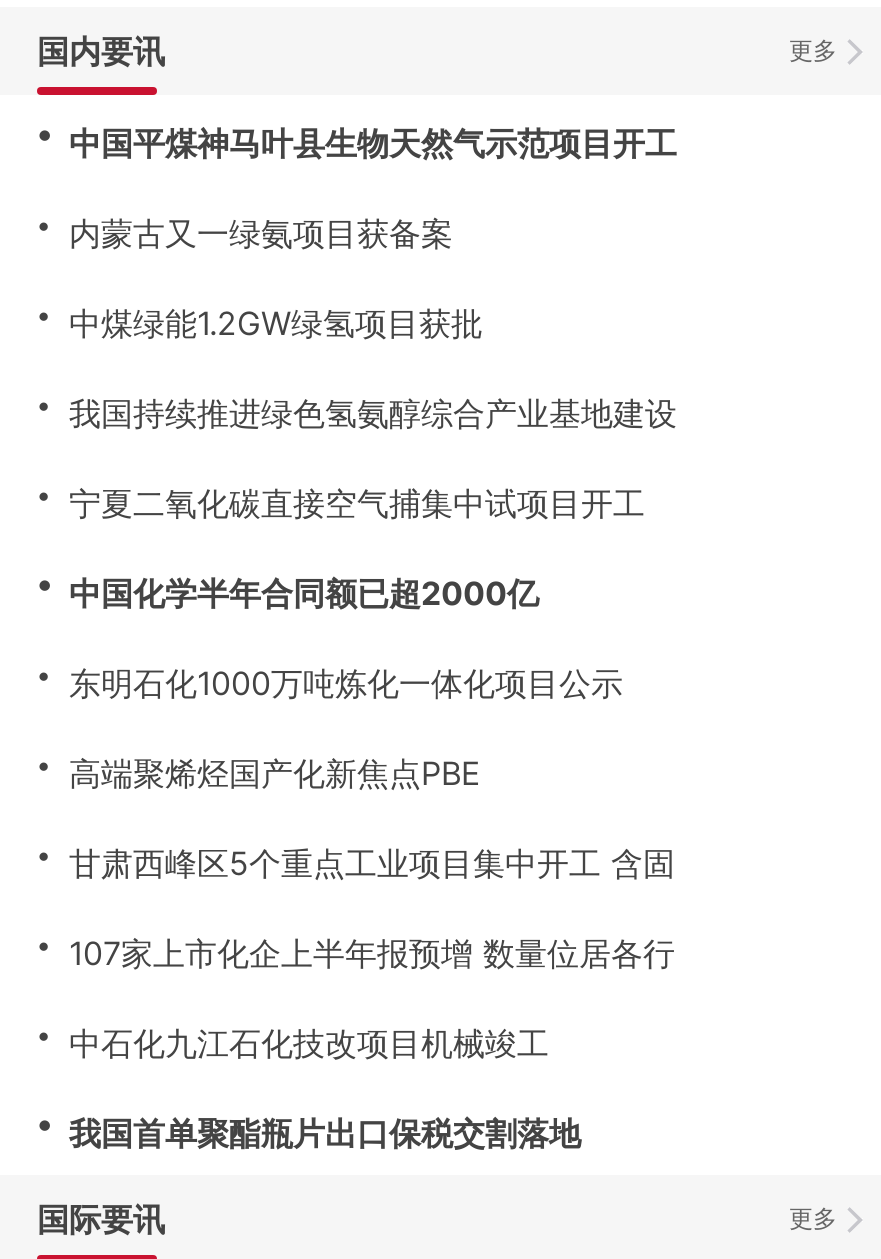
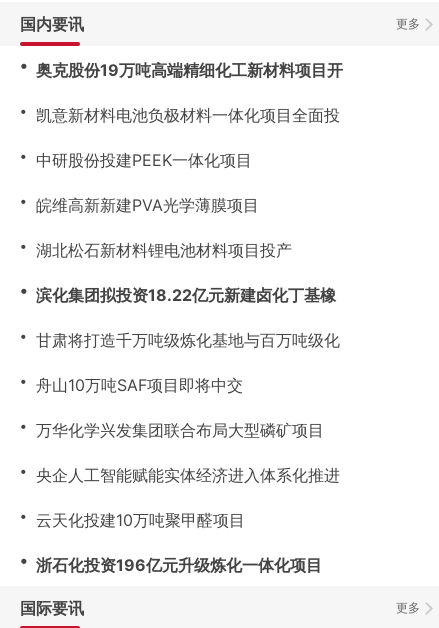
[17,105,677,167] ・中国平煤神马叶县生物天然气示范项目开工 -> [10,51,343,82] ・奥克股份19万吨高端精细化工新材料项目开
[17,195,453,257] ・内蒙古又一绿氨项目获备案 -> [10,96,340,127] ・凯意新材料电池负极材料一体化项目全面投
[17,285,483,347] ・中煤绿能1.2GW绿氢项目获批 -> [10,141,252,172] ・中研股份投建PEEK一体化项目
[17,375,677,437] ・我国持续推进绿色氢氨醇综合产业基地建设 -> [10,186,259,217] ・皖维高新新建PVA光学薄膜项目
[17,465,645,527] ・宁夏二氧化碳直接空气捕集中试项目开工 -> [10,231,292,262] ・湖北松石新材料锂电池材料项目投产
[17,555,539,617] ・中国化学半年合同额已超2000亿 -> [10,276,336,307] ・滨化集团拟投资18.22亿元新建卤化丁基橡
[17,645,623,707] ・东明石化1000万吨炼化一体化项目公示 -> [10,321,340,352] ・甘肃将打造千万吨级炼化基地与百万吨级化
[17,735,481,797] ・高端聚烯烃国产化新焦点PBE -> [10,366,243,397] ・舟山10万吨SAF项目即将中交
[17,825,675,887] ・甘肃西峰区5个重点工业项目集中开工 含固 -> [10,411,324,442] ・万华化学兴发集团联合布局大型磷矿项目
[17,915,675,977] ・107家上市化企上半年报预增 数量位居各行 -> [10,456,340,487] ・央企人工智能赋能实体经济进入体系化推进
[17,1005,549,1067] ・中石化九江石化技改项目机械竣工 -> [10,501,245,532] ・云天化投建10万吨聚甲醛项目
[17,1095,581,1157] ・我国首单聚酯瓶片出口保税交割落地 -> [10,546,322,577] ・浙石化投资196亿元升级炼化一体化项目

